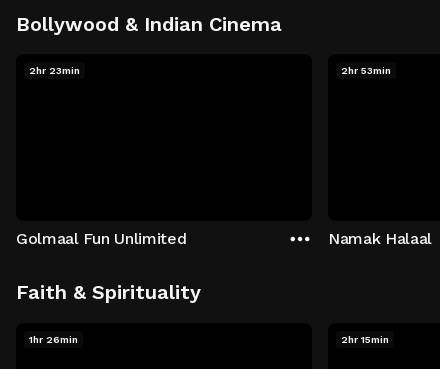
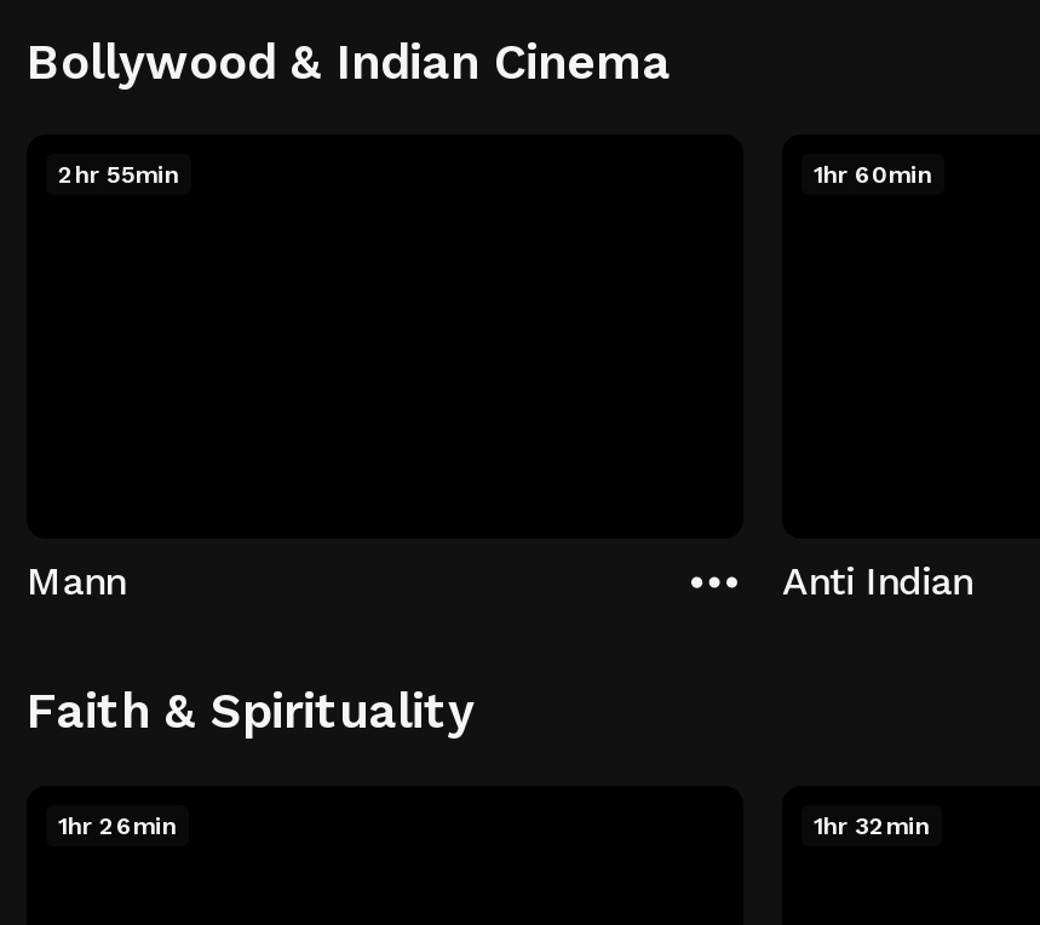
[29,65,80,76] 2hr 23min -> [58,161,179,188] 2hr 55min
[341,65,391,76] 2hr 53min -> [814,161,932,188] 1hr 60min
[16,228,186,247] Golmaal Fun Unlimited -> [27,557,125,603] Mann
[328,228,432,247] Namak Halaal -> [782,557,972,603] Anti Indian
[341,333,389,344] 2hr 15min -> [814,811,930,838] 1hr 32min

